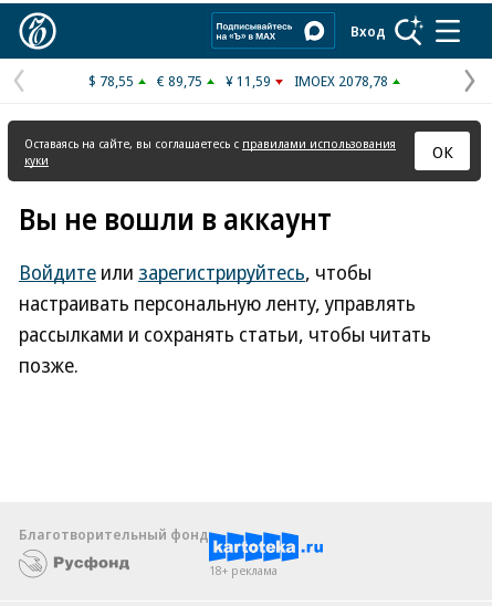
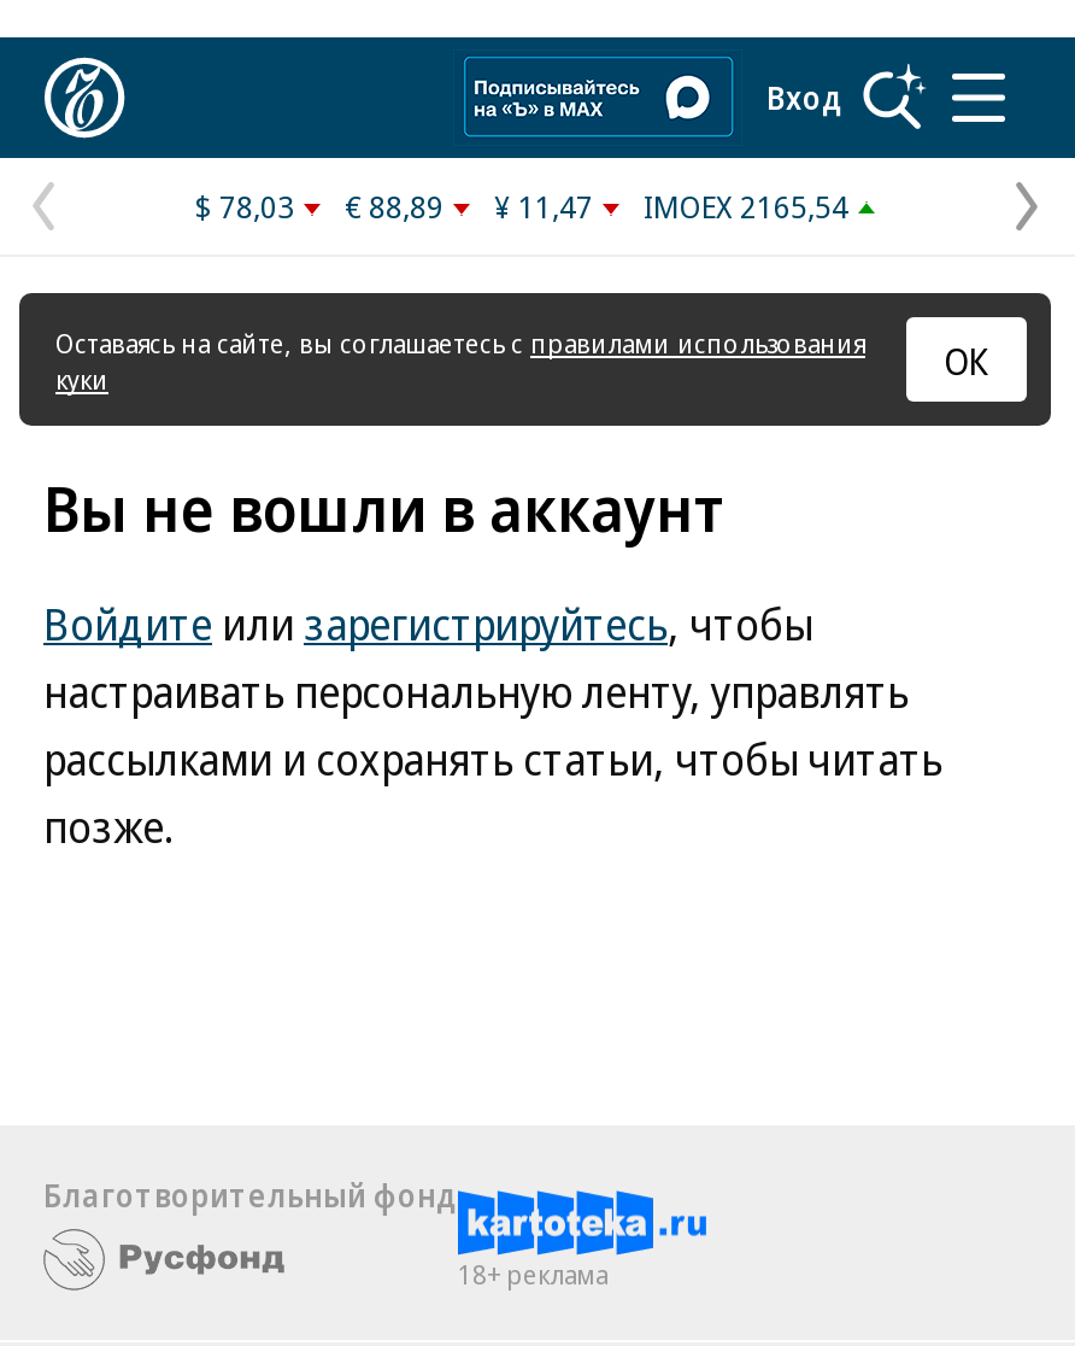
[88,71,134,91] $ 78,55 -> [195,185,294,228] $ 78,03
[157,71,202,91] € 89,75 -> [345,185,443,228] € 88,89
[226,71,271,91] ¥ 11,59 -> [494,185,593,228] ¥ 11,47
[294,71,388,91] IMOEX 2078,78 -> [644,185,848,228] IMOEX 2165,54

